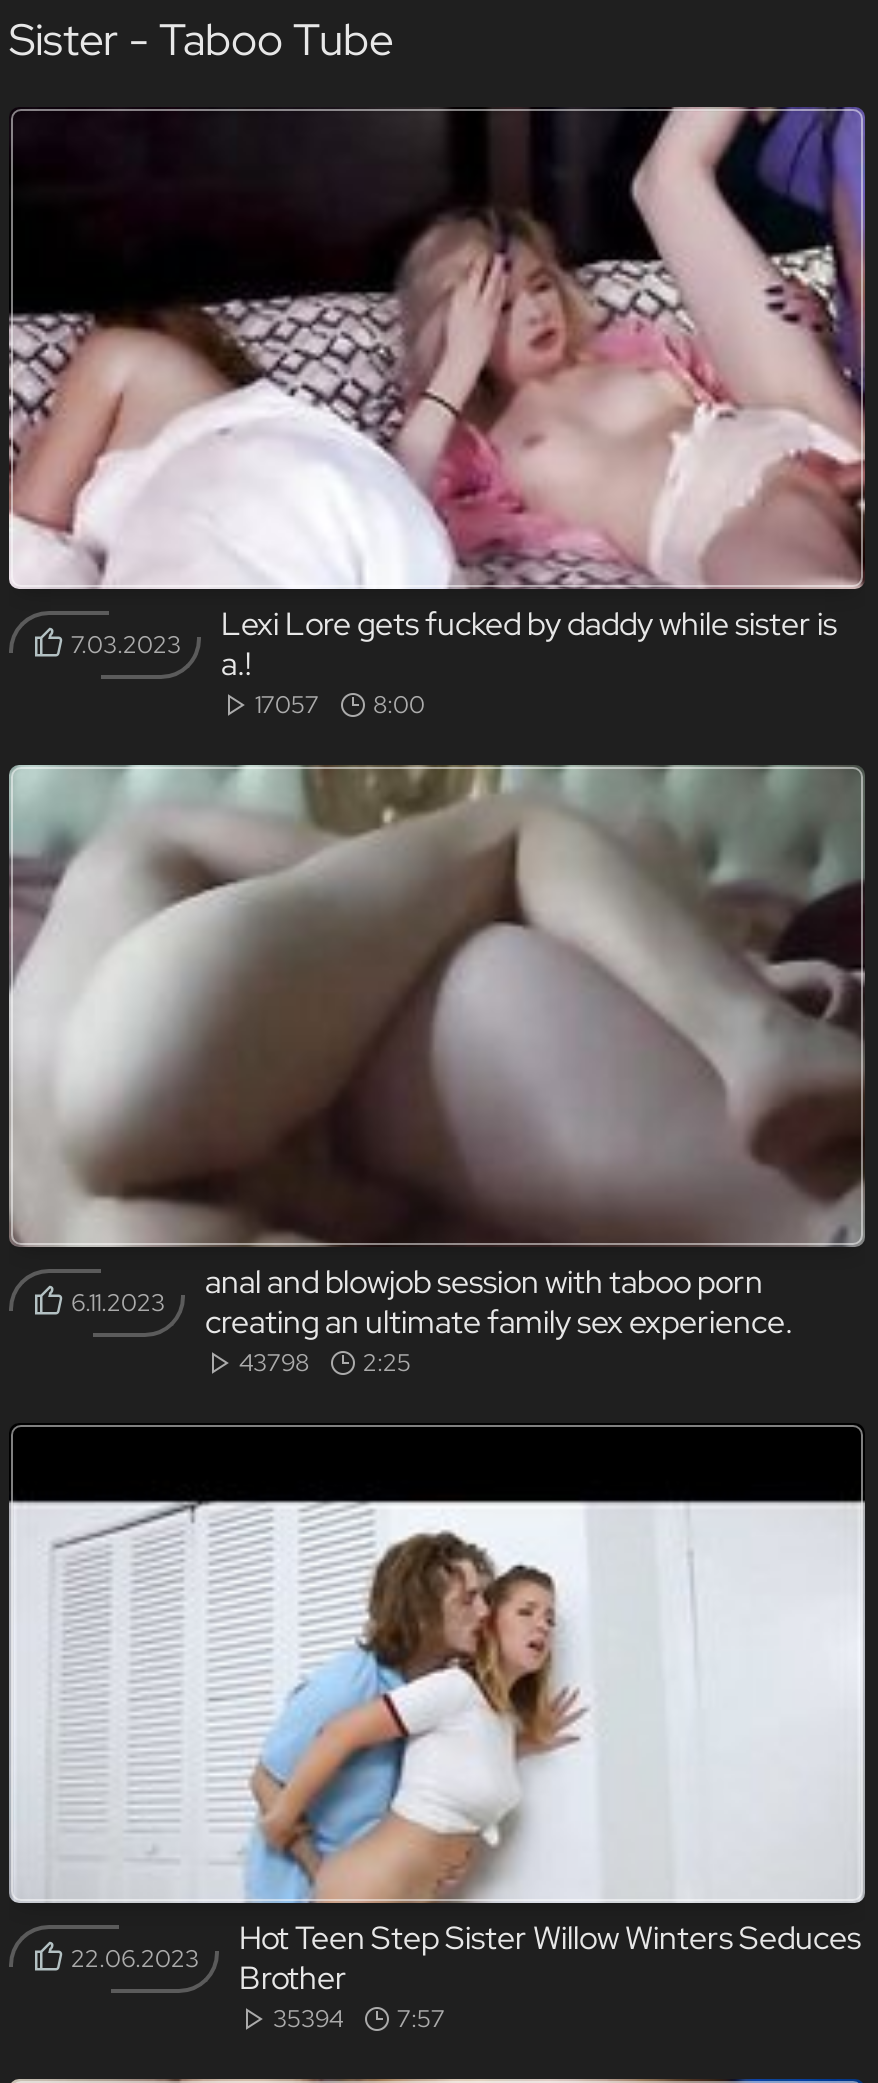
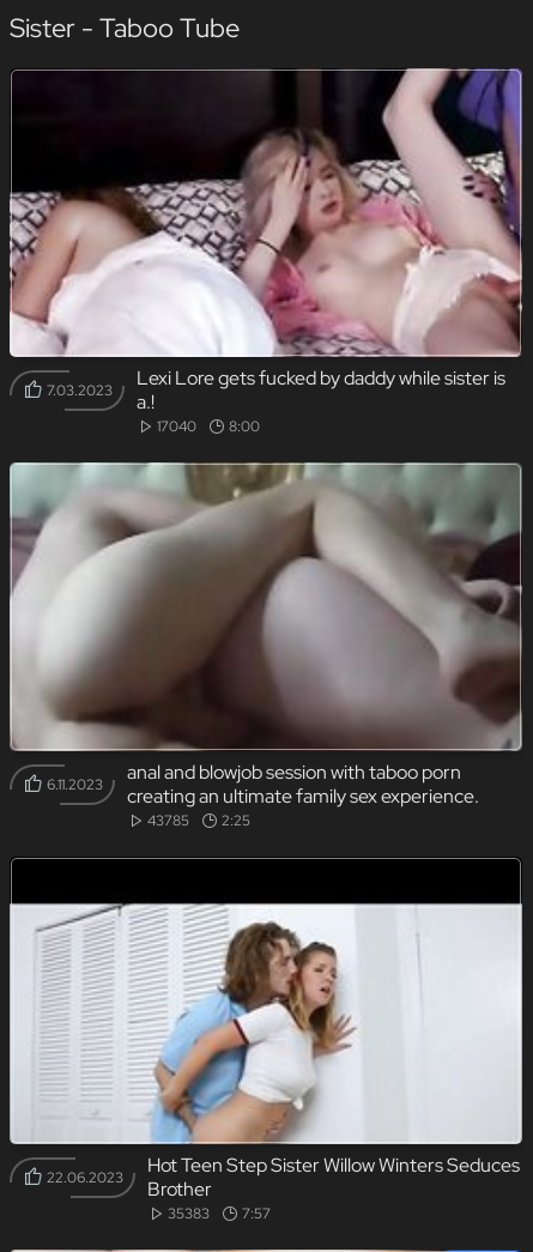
[255,689,425,721] 17057 8:00 -> [157,417,260,436] 17040 8:00
[239,1346,411,1378] 43798 2:25 -> [147,811,250,830] 43785 2:25
[273,2003,445,2035] 35394 7:57 -> [168,1204,271,1223] 35383 7:57

